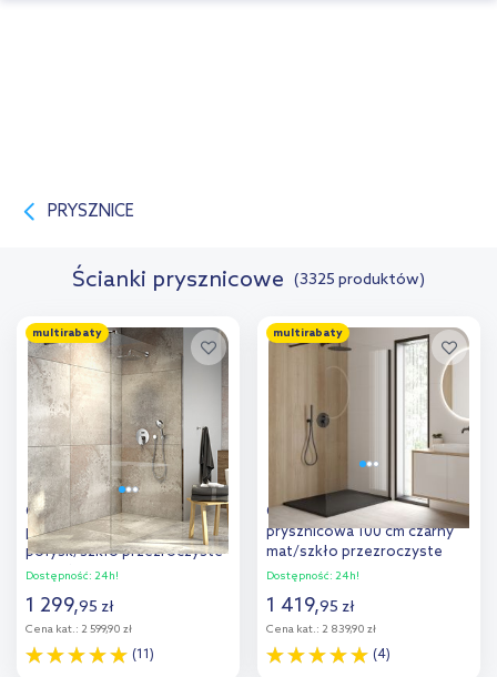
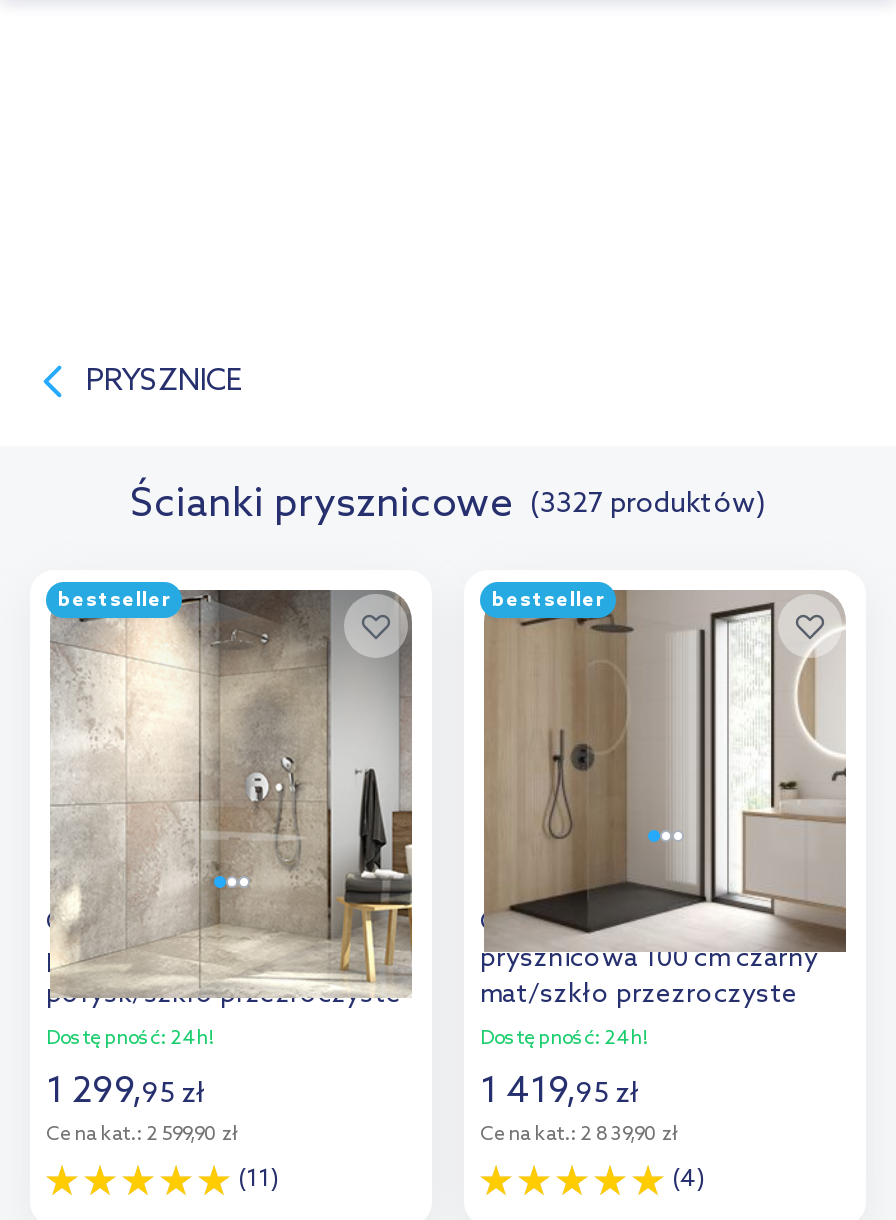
[72,268,425,294] Ścianki prysznicowe (3325 produktów) -> [130,482,766,530] Ścianki prysznicowe (3327 produktów)
[32,326,102,340] multirabaty -> [58,588,170,612] bestseller
[273,326,343,340] multirabaty -> [492,588,604,612] bestseller

